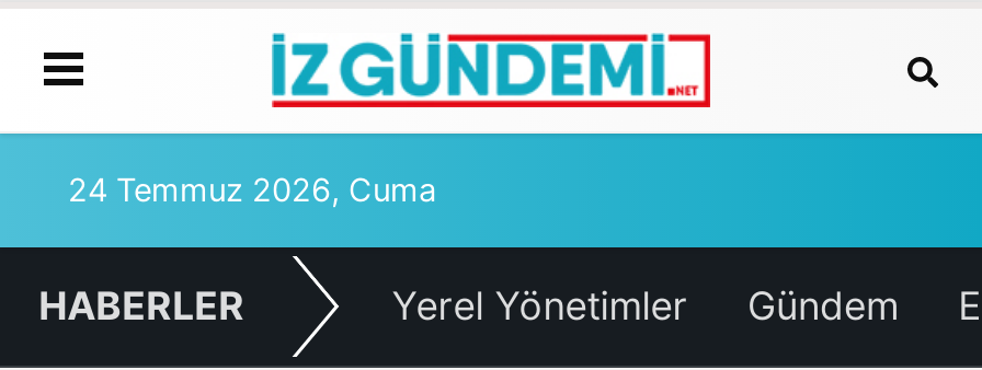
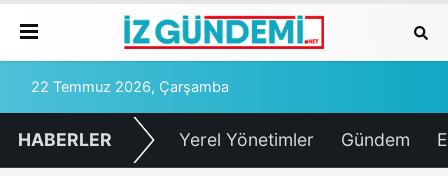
[68,171,436,210] 24 Temmuz 2026, Cuma -> [31,78,229,96] 22 Temmuz 2026, Çarşamba

